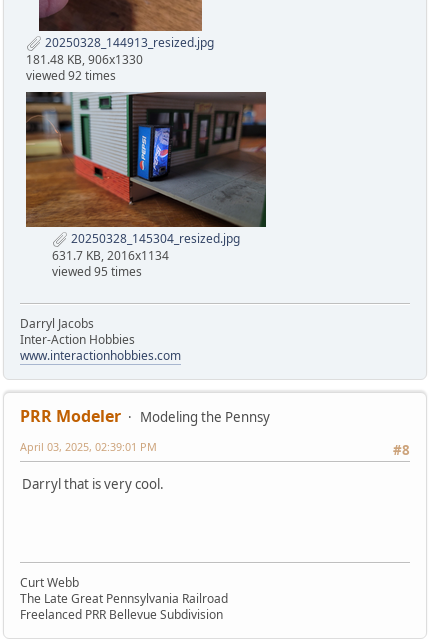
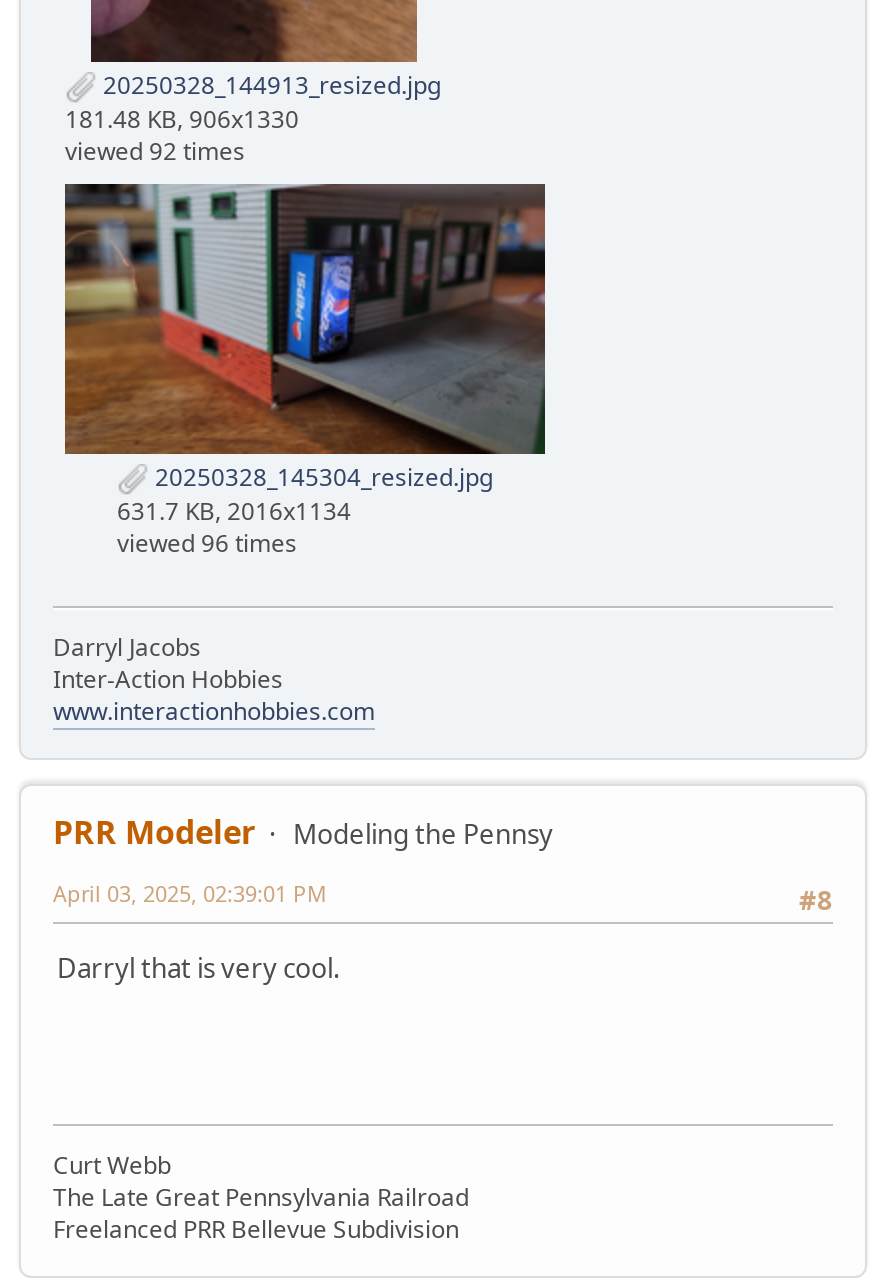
[52,262,142,279] viewed 95 times -> [117,525,297,559] viewed 96 times

